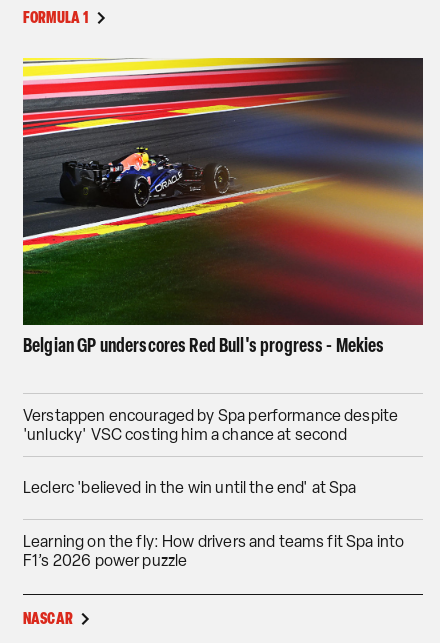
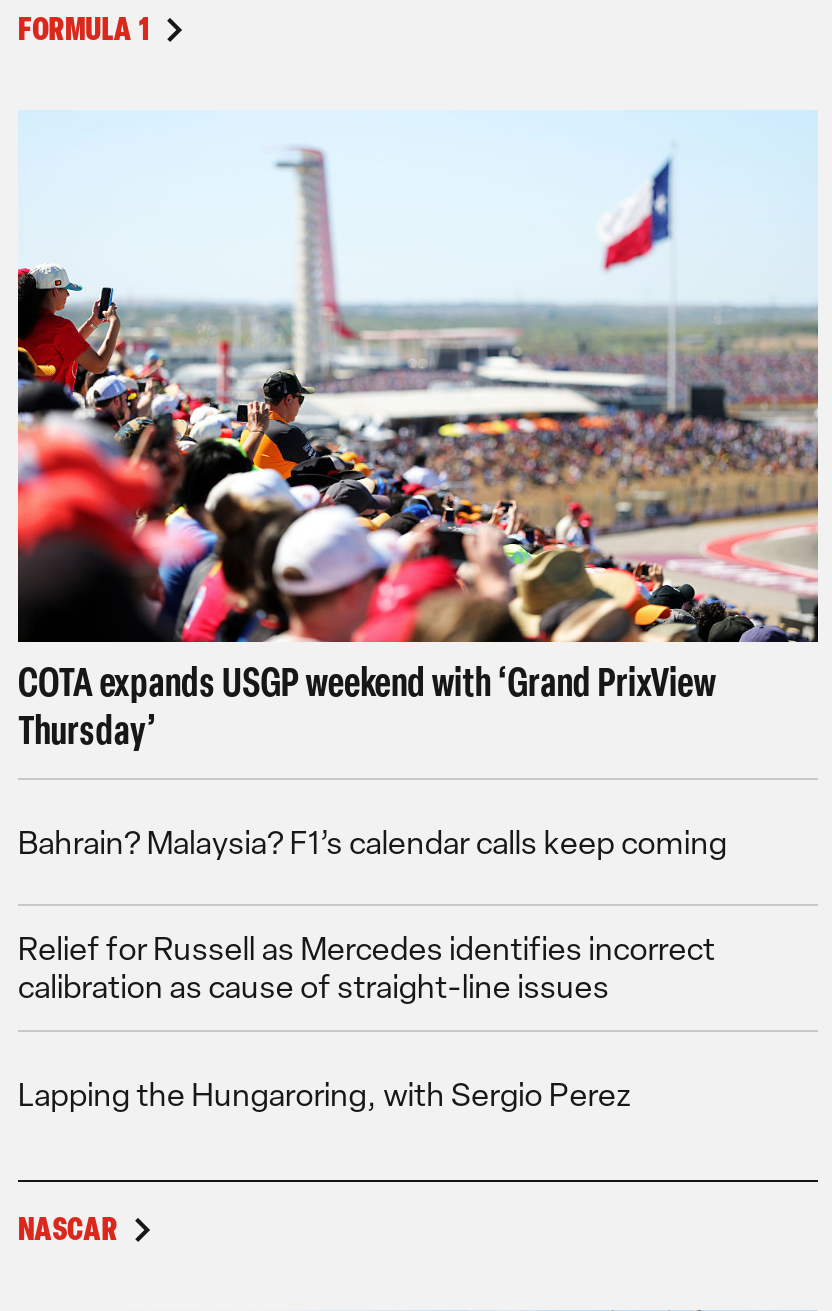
[22,57,424,357] [image] | Belgian GP underscores Red Bull's progress - Mekies -> [16,109,820,754] [image] | COTA expands USGP weekend with ‘Grand PrixView | Thursday’
[23,406,398,444] Verstappen encouraged by Spa performance despite | 'unlucky' VSC costing him a chance at second -> [18,823,727,861] Bahrain? Malaysia? F1’s calendar calls keep coming
[23,478,356,497] Leclerc 'believed in the win until the end' at Spa -> [18,930,715,1006] Relief for Russell as Mercedes identifies incorrect | calibration as cause of straight-line issues
[23,532,404,570] Learning on the fly: How drivers and teams fit Spa into | F1’s 2026 power puzzle -> [18,1075,631,1113] Lapping the Hungaroring, with Sergio Perez

